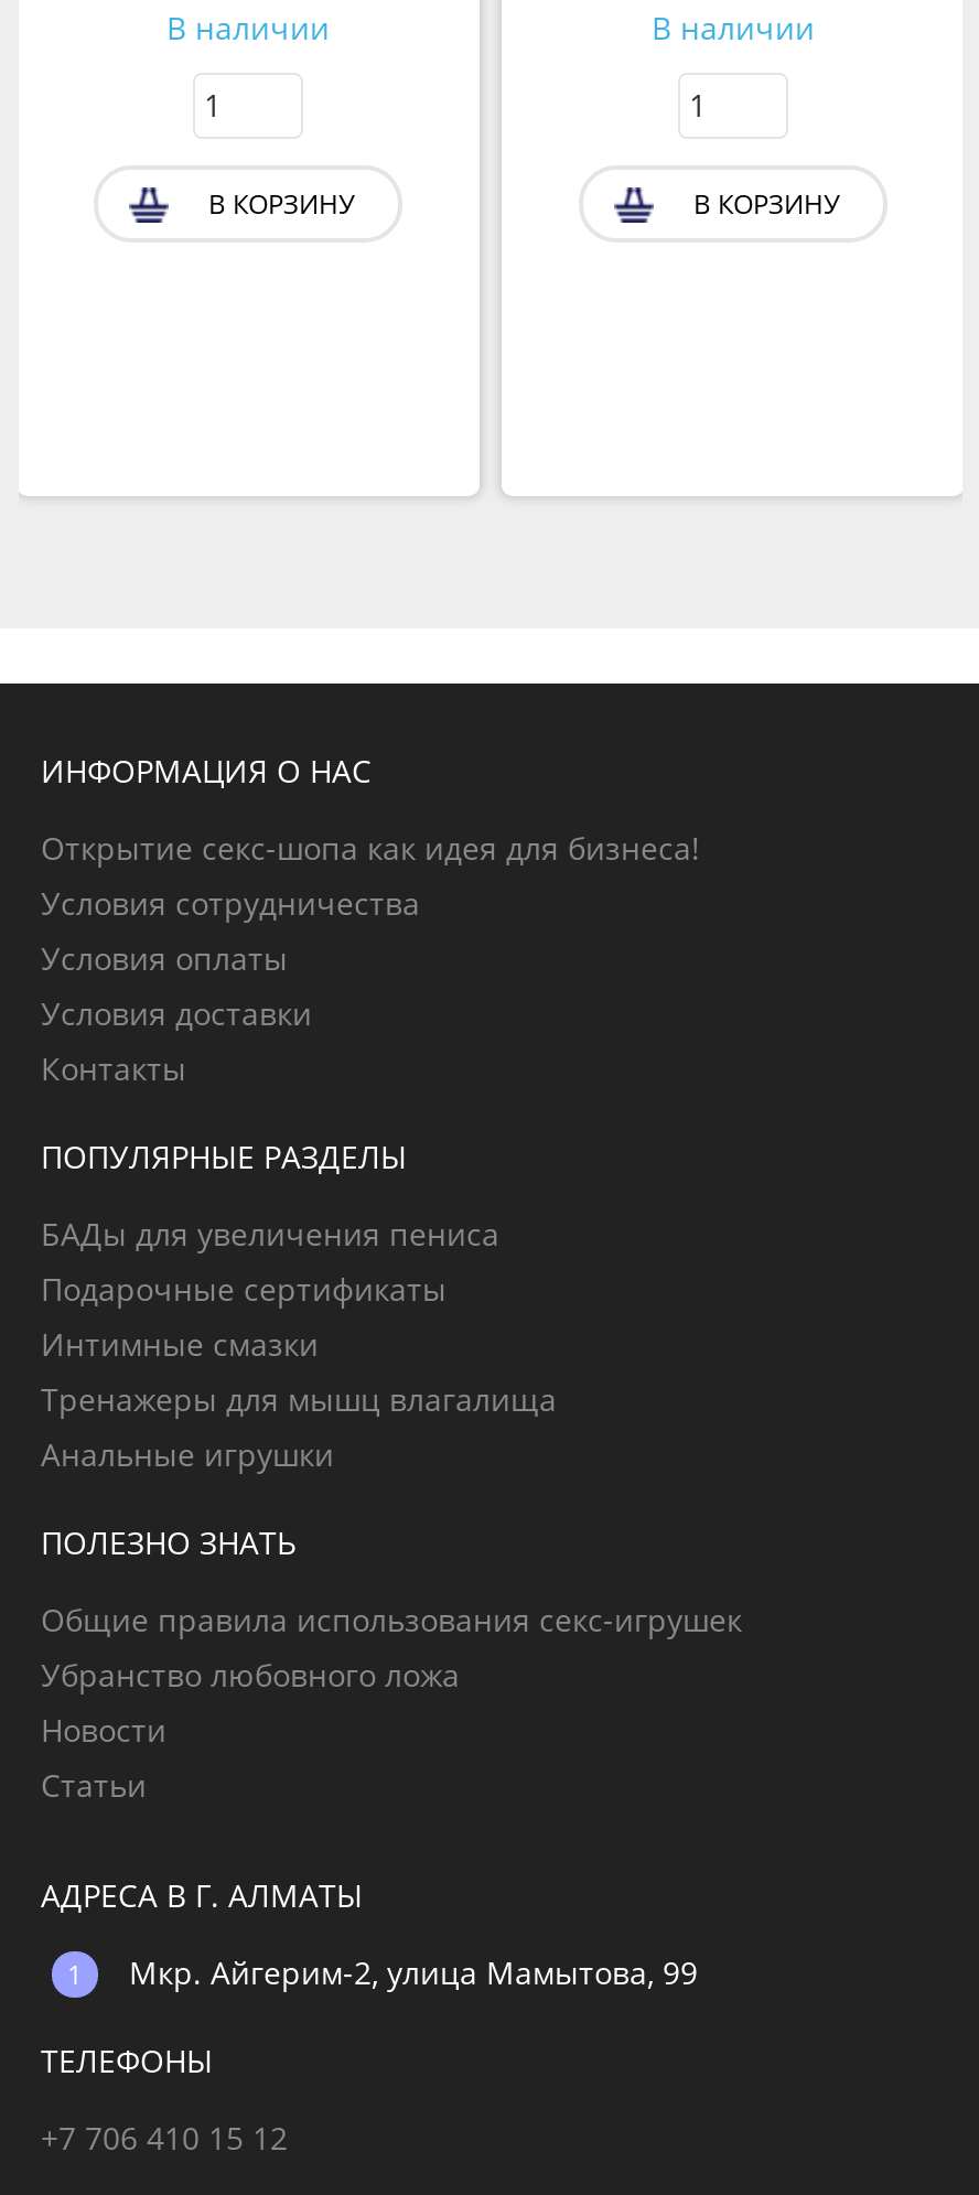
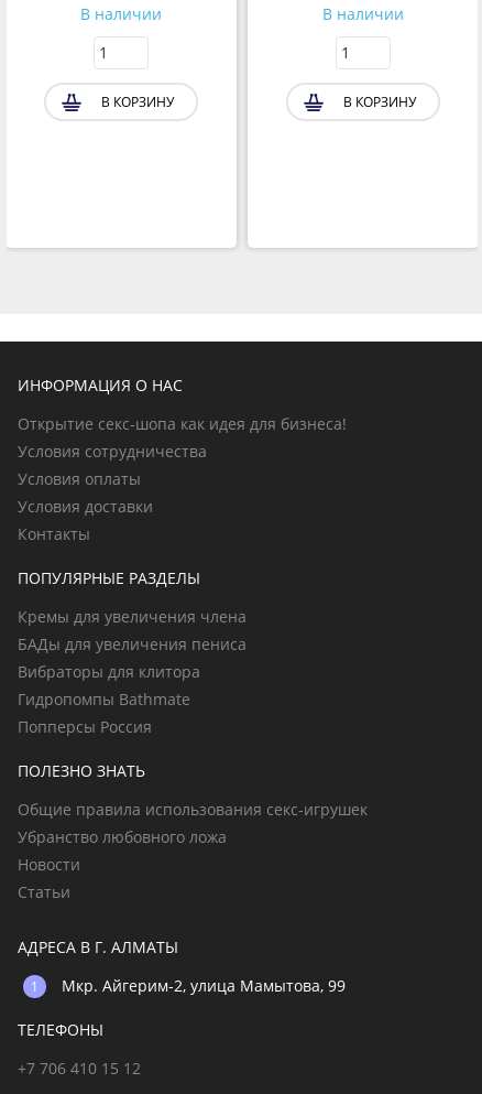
none -> [18,606,247,627] Кремы для увеличения члена
moved [41,1213,499,1255] -> [18,633,247,654]: БАДы для увеличения пениса
[41,1268,557,1475] Подарочные сертификаты | Интимные смазки | Тренажеры для мышц влагалища | Анальные игрушки -> [18,661,200,737] Вибраторы для клитора | Гидропомпы Bathmate | Попперсы Россия

